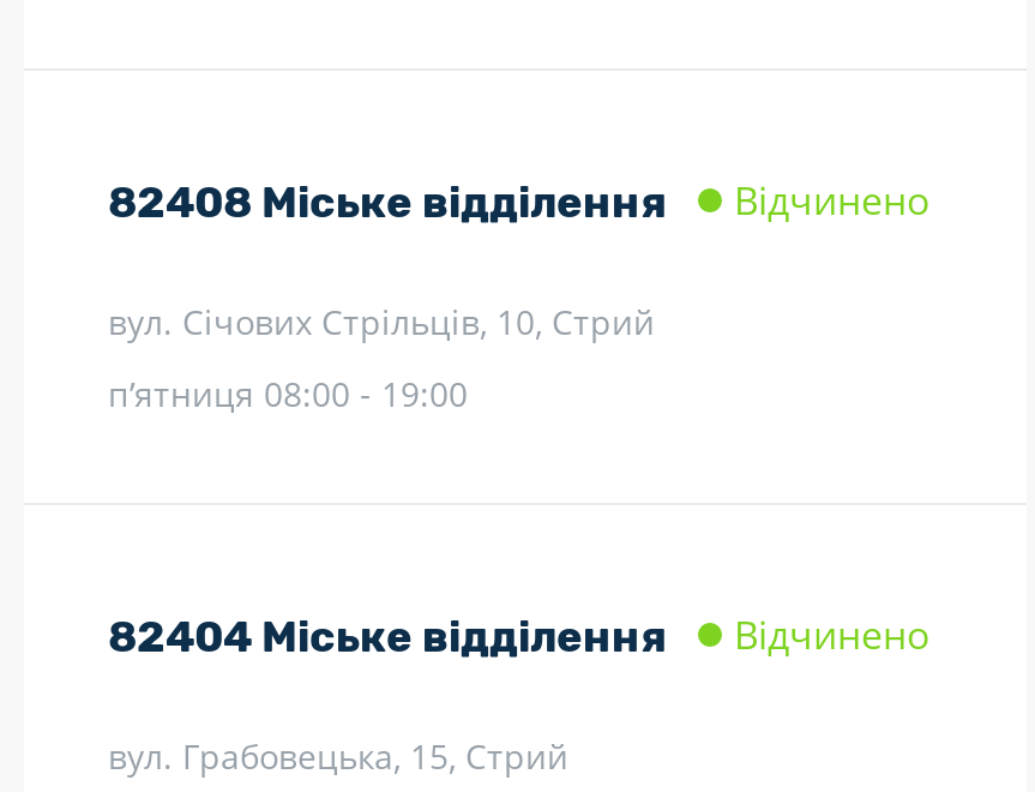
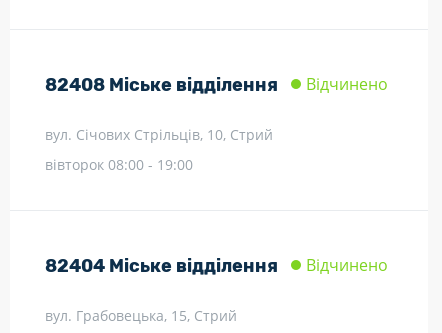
[108,371,468,417] п’ятниця 08:00 - 19:00 -> [45,155,193,174] вівторок 08:00 - 19:00

